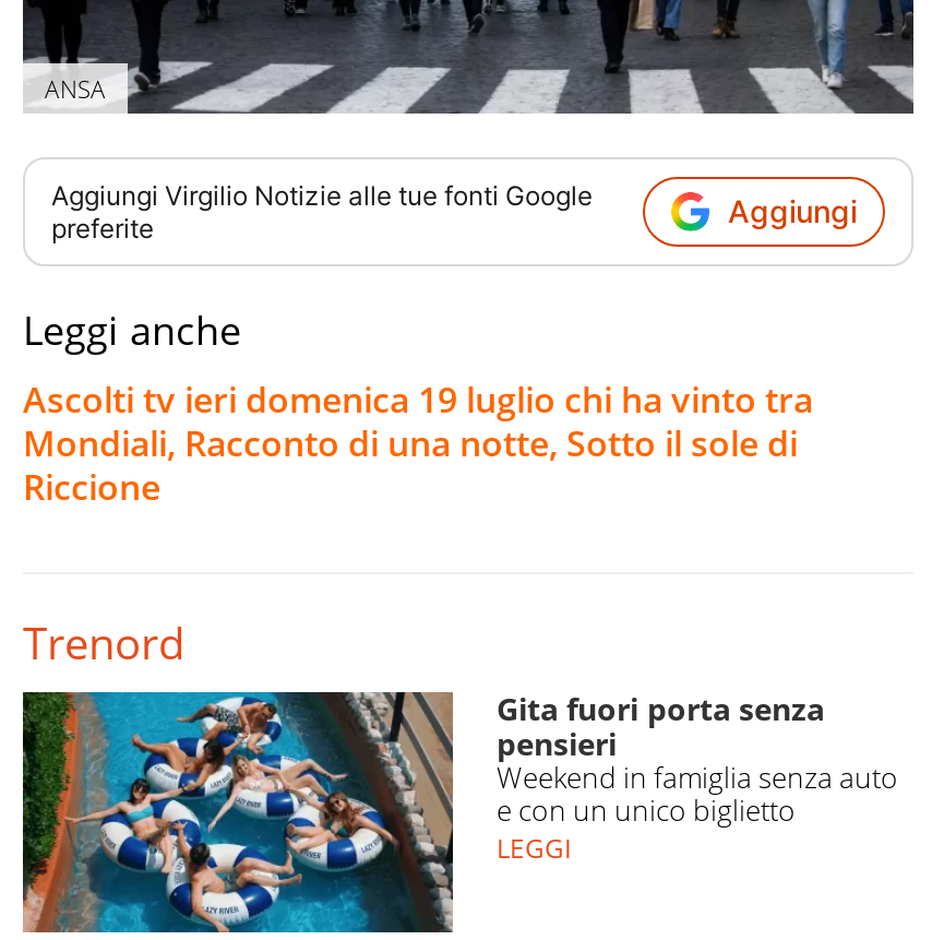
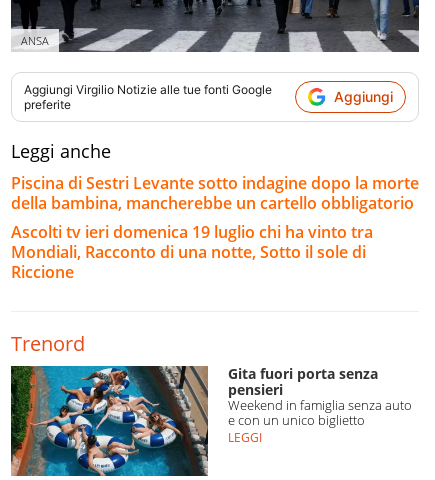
none -> [11,172,419,214] Piscina di Sestri Levante sotto indagine dopo la morte | della bambina, mancherebbe un cartello obbligatorio

